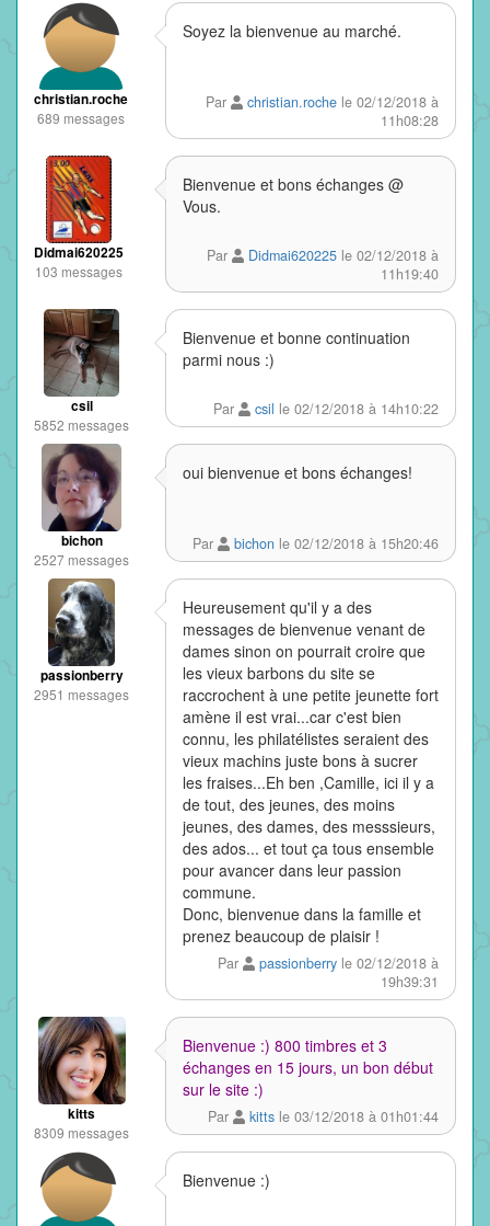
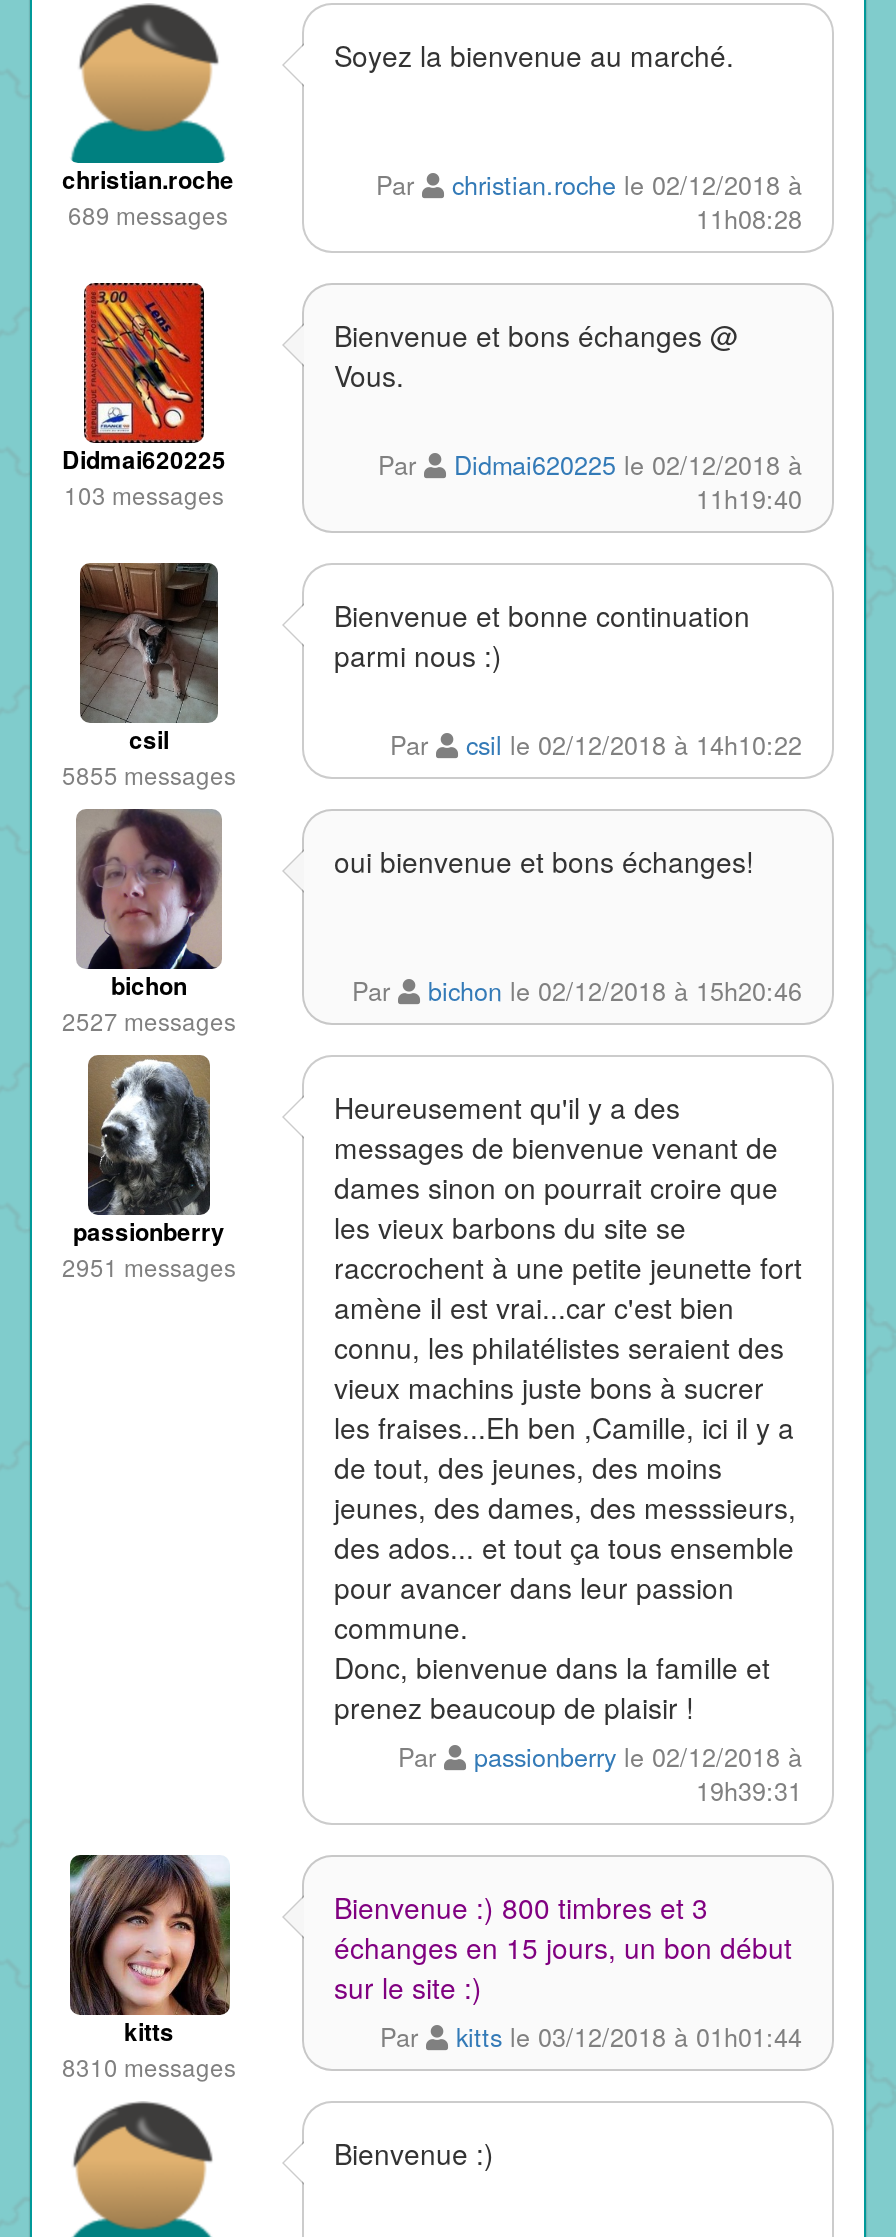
[34,415,129,434] 5852 messages -> [62,757,236,791] 5855 messages
[34,1123,129,1142] 8309 messages -> [62,2049,236,2083] 8310 messages

